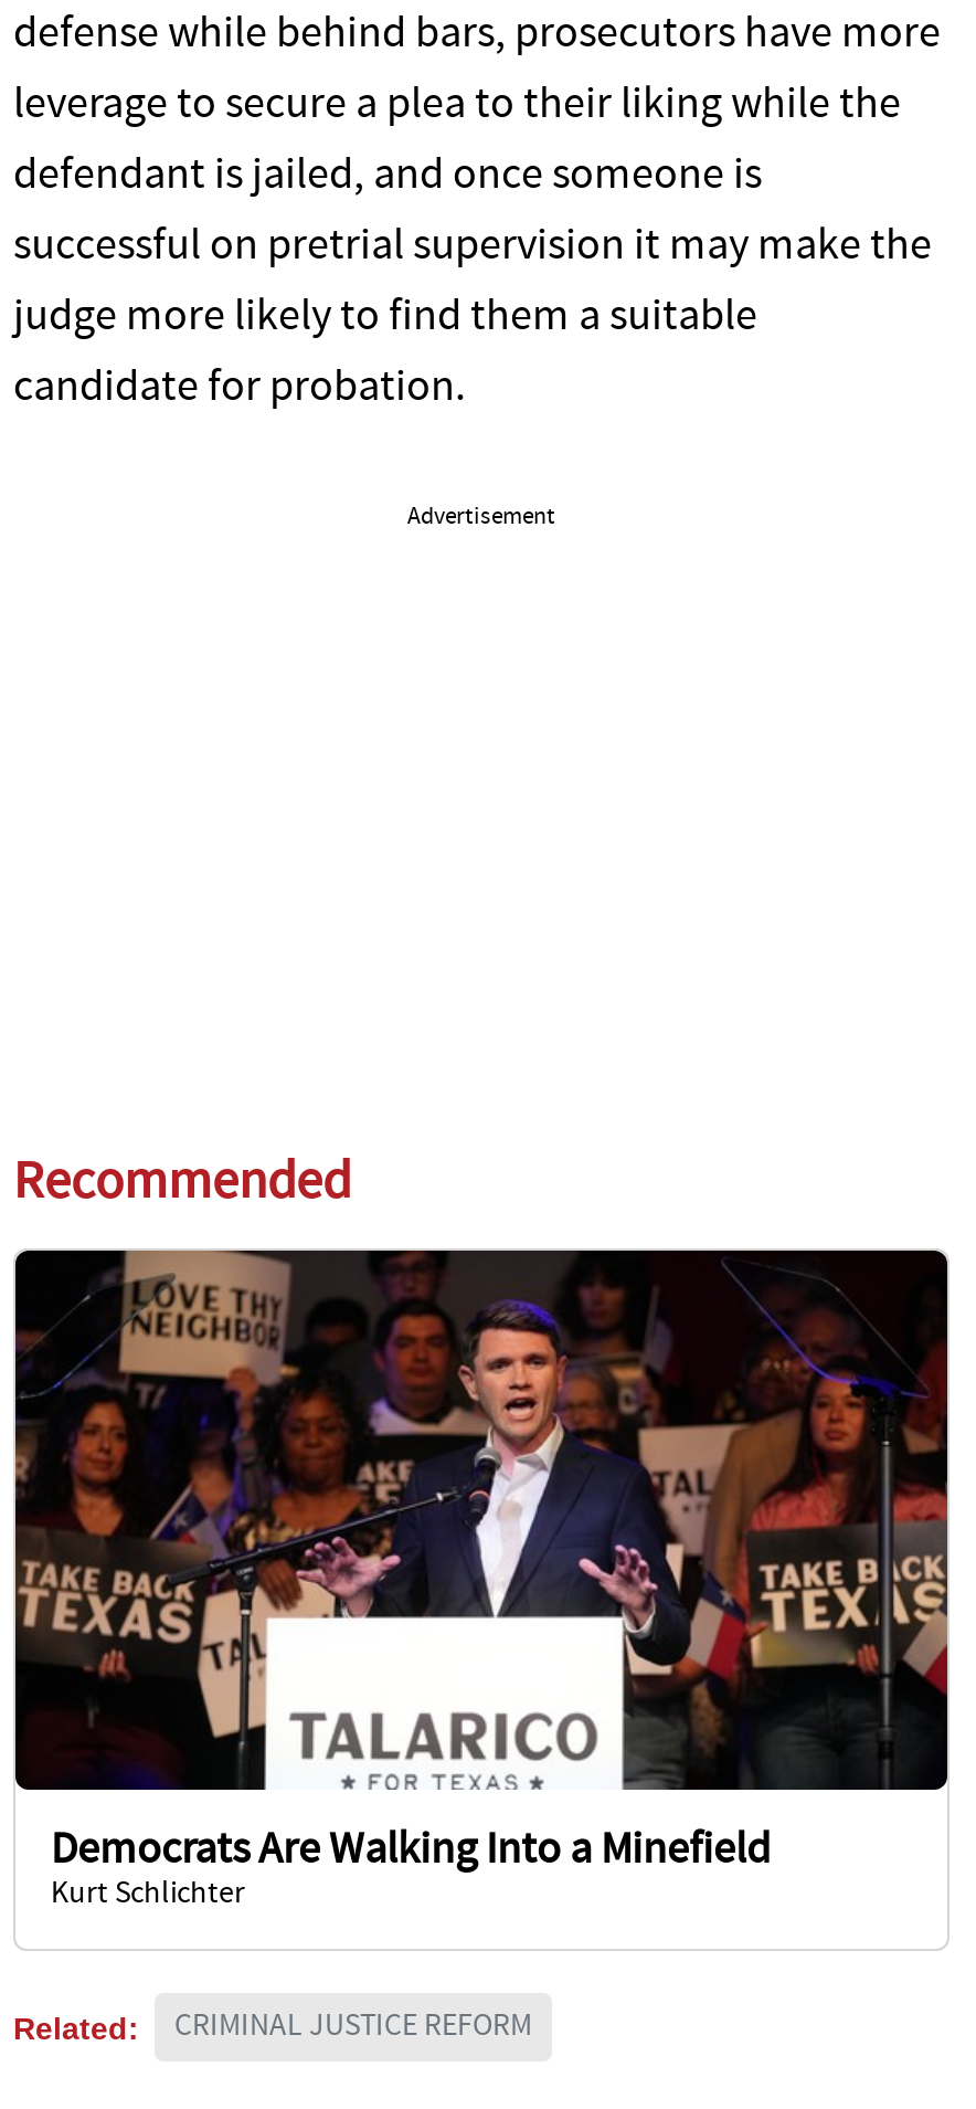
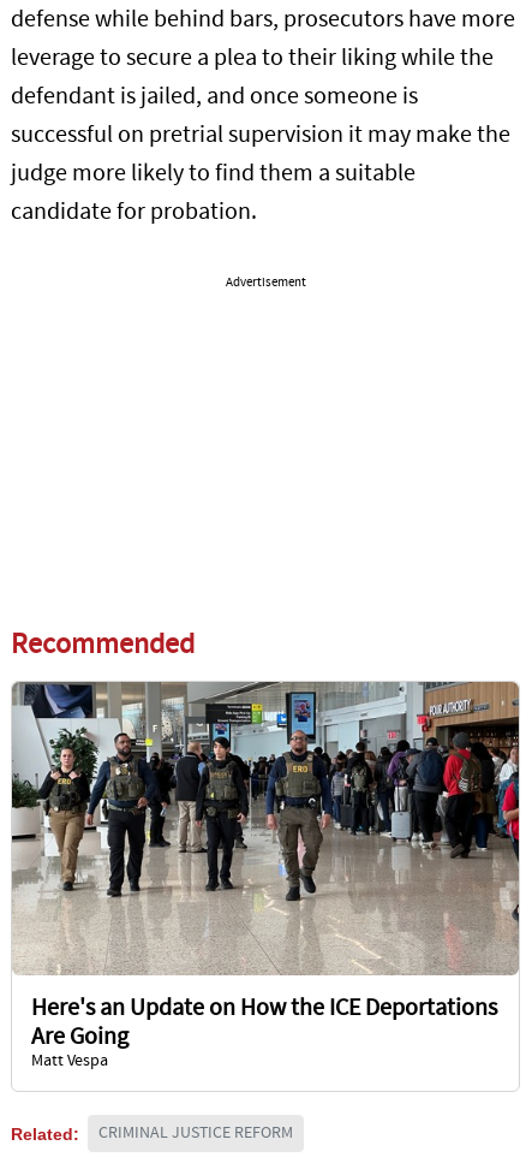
[13,1248,947,1912] [image] | Democrats Are Walking Into a Minefield | Kurt Schlichter -> [11,681,520,1071] [image] | Here's an Update on How the ICE Deportations | Are Going | Matt Vespa

